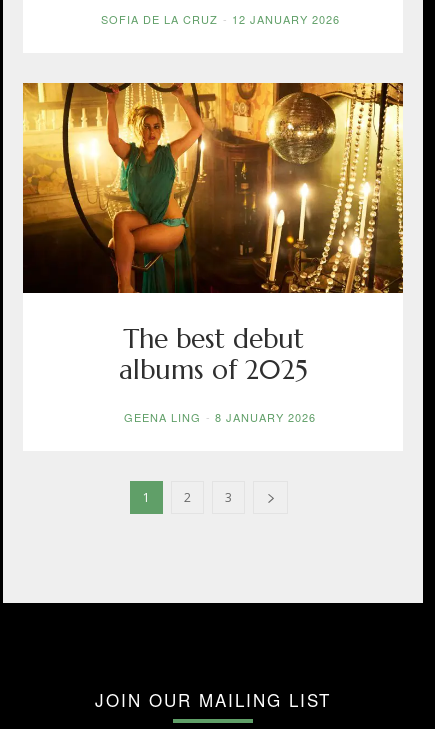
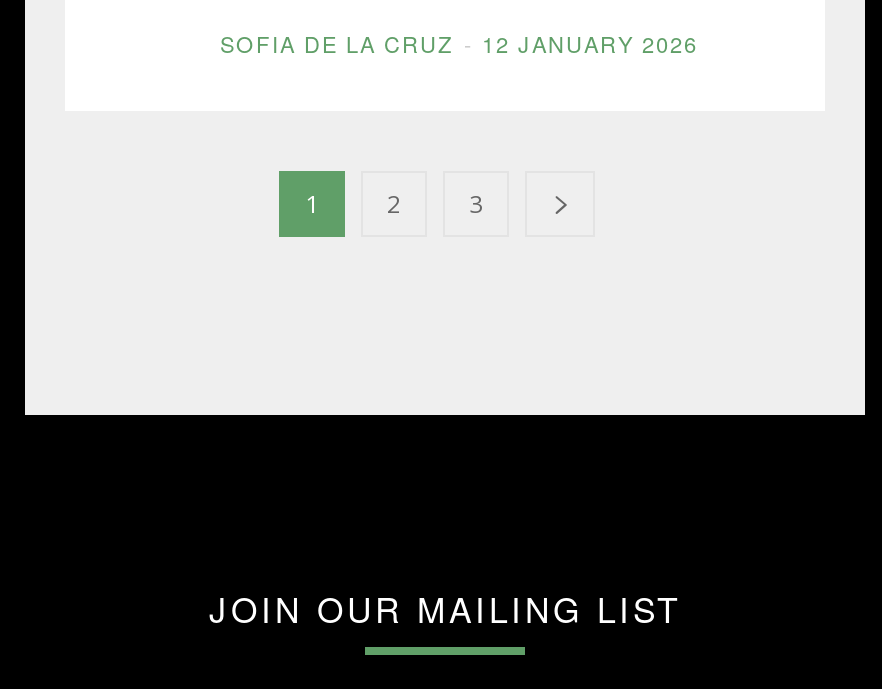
[22,82,404,425] [image] | The best debut | albums of 2025 | GEENA LING - 8 JANUARY 2026 -> none

